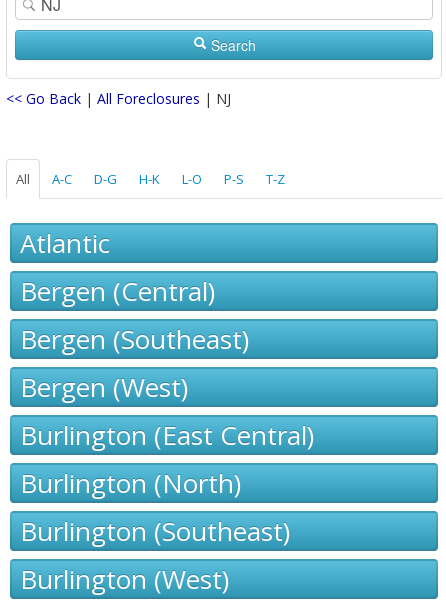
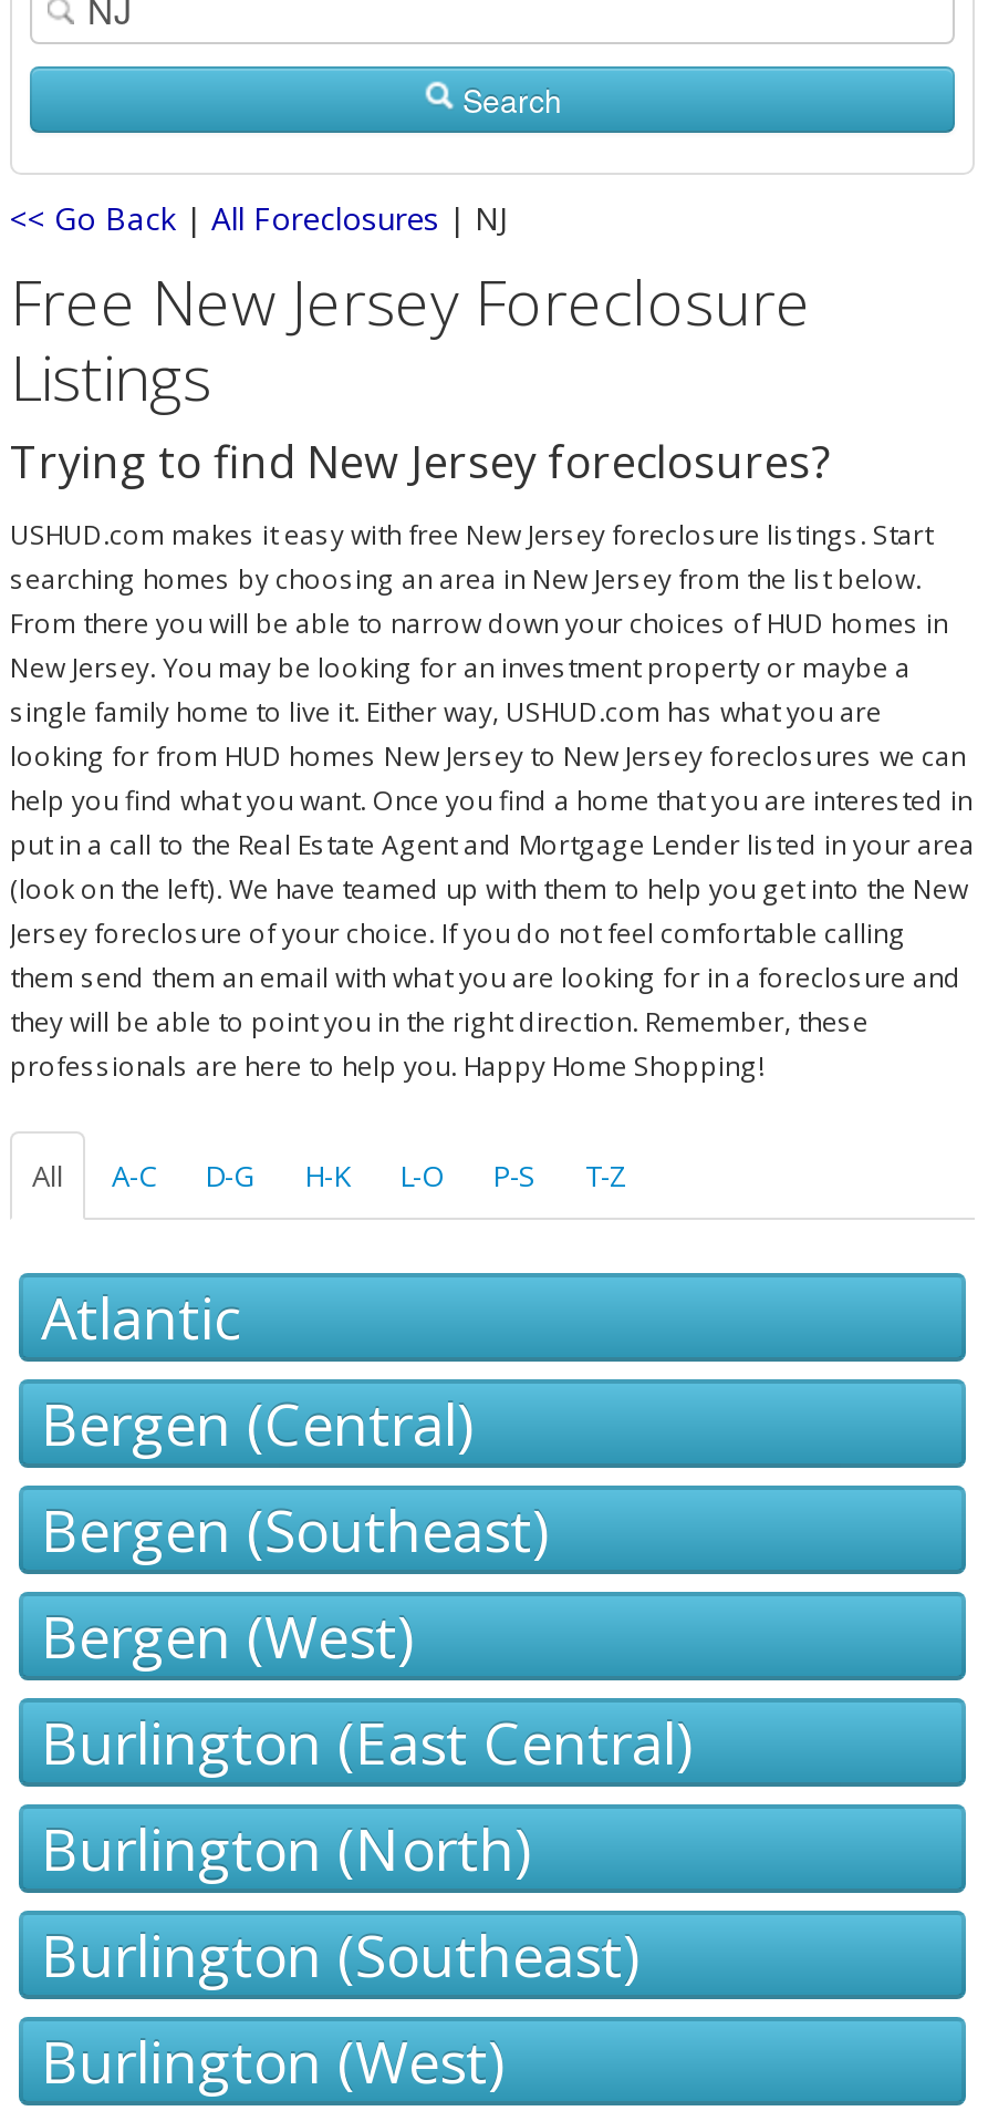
none -> [10,259,975,1083] Free New Jersey Foreclosure | Listings | Trying to find New Jersey foreclosures? | USHUD.com makes it easy with free New Jersey foreclosure listings. Start | searching homes by choosing an area in New Jersey from the list below. | From there you will be able to narrow down your choices of HUD homes in | New Jersey. You may be looking for an investment property or maybe a | single family home to live it. Either way, USHUD.com has what you are | looking for from HUD homes New Jersey to New Jersey foreclosures we can | help you find what you want. Once you find a home that you are interested in | put in a call to the Real Estate Agent and Mortgage Lender listed in your area | (look on the left). We have teamed up with them to help you get into the New | Jersey foreclosure of your choice. If you do not feel comfortable calling | them send them an email with what you are looking for in a foreclosure and | they will be able to point you in the right direction. Remember, these | professionals are here to help you. Happy Home Shopping!

